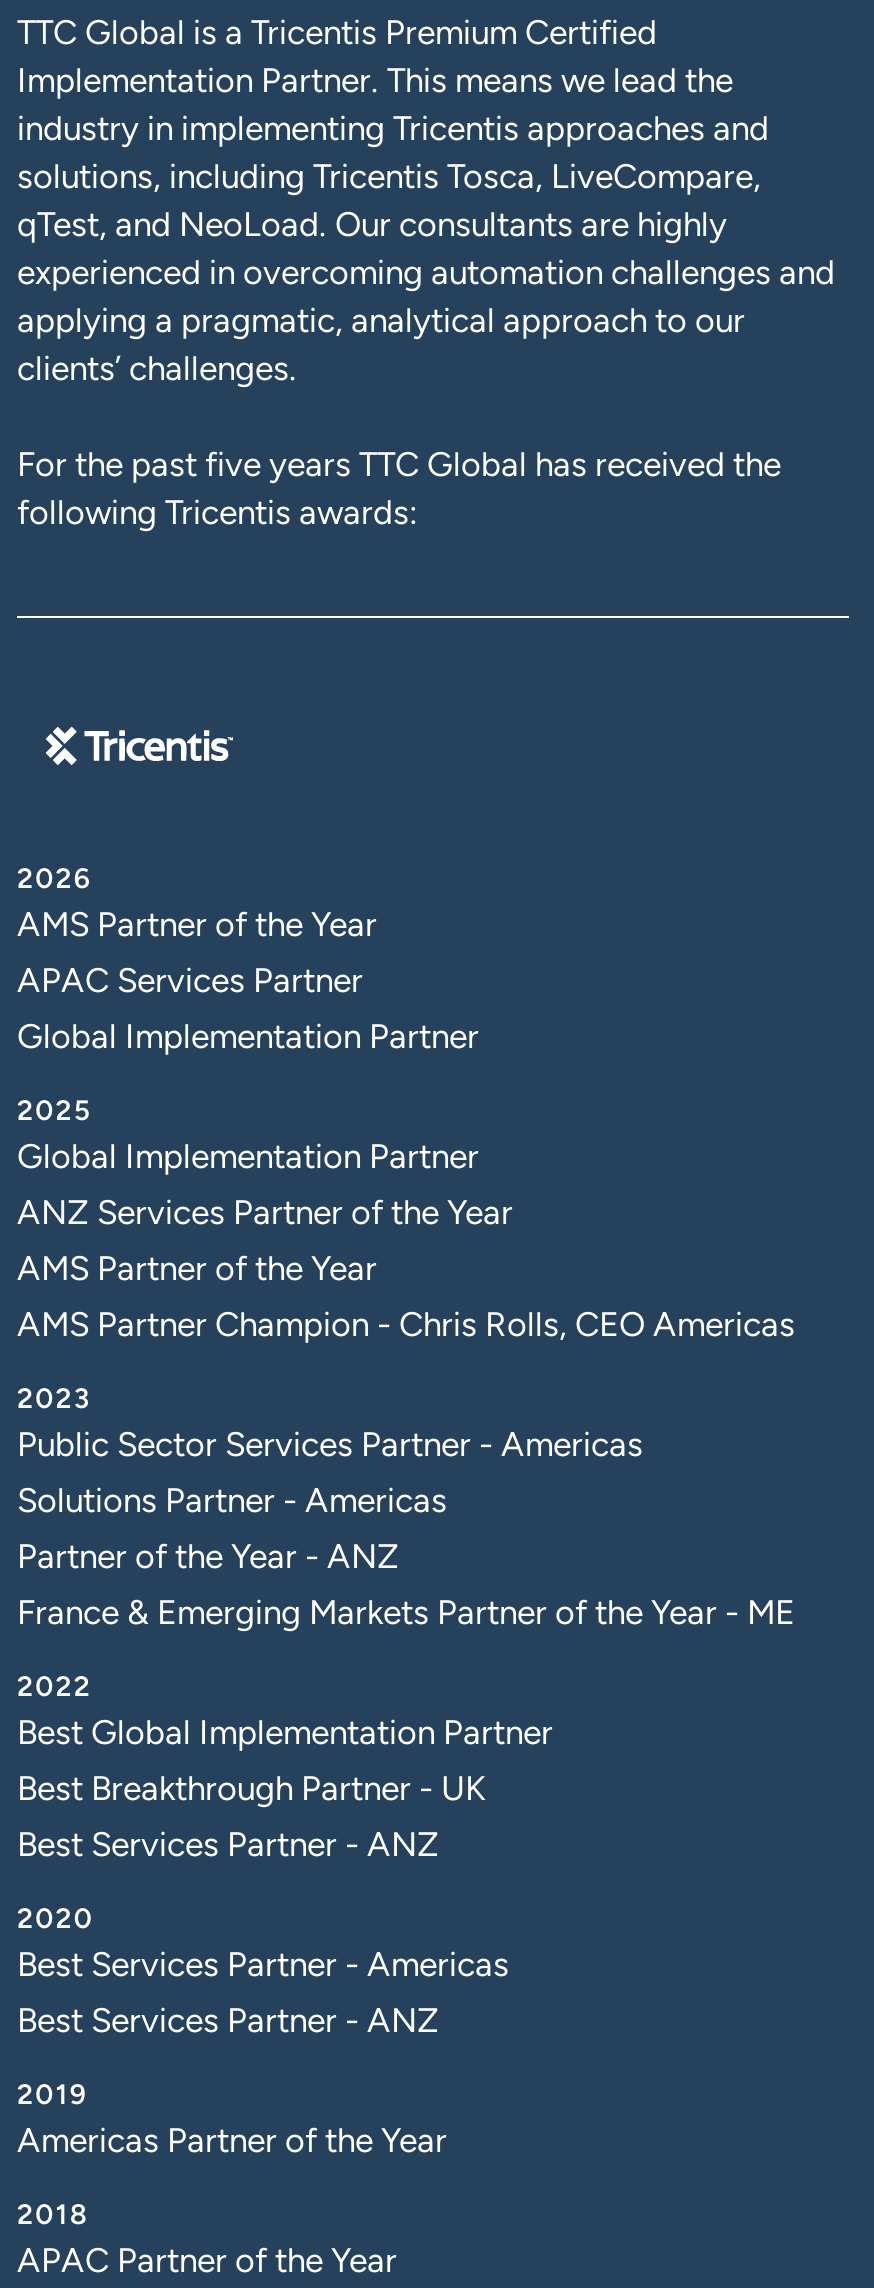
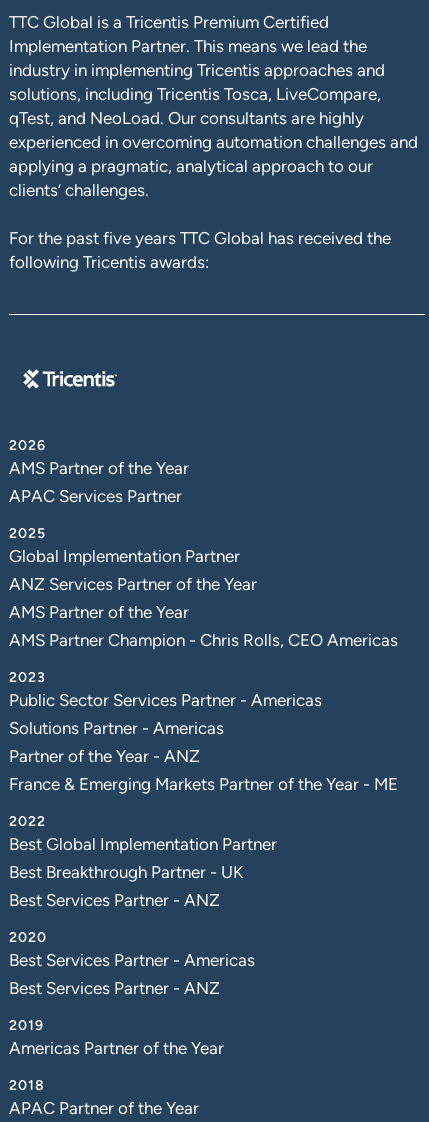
[17,1015,479,1055] Global Implementation Partner -> none

